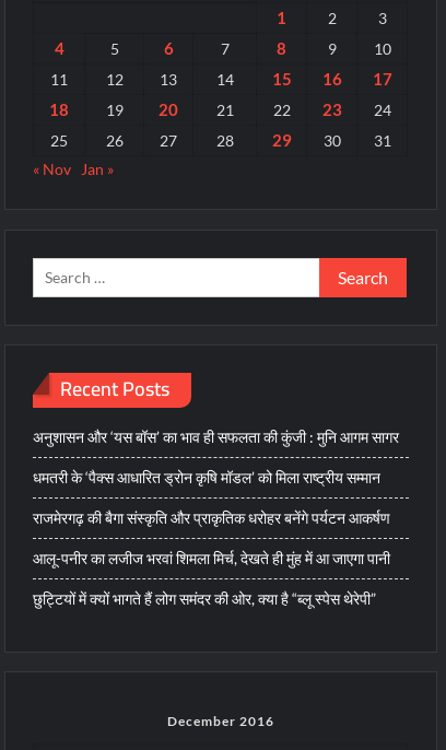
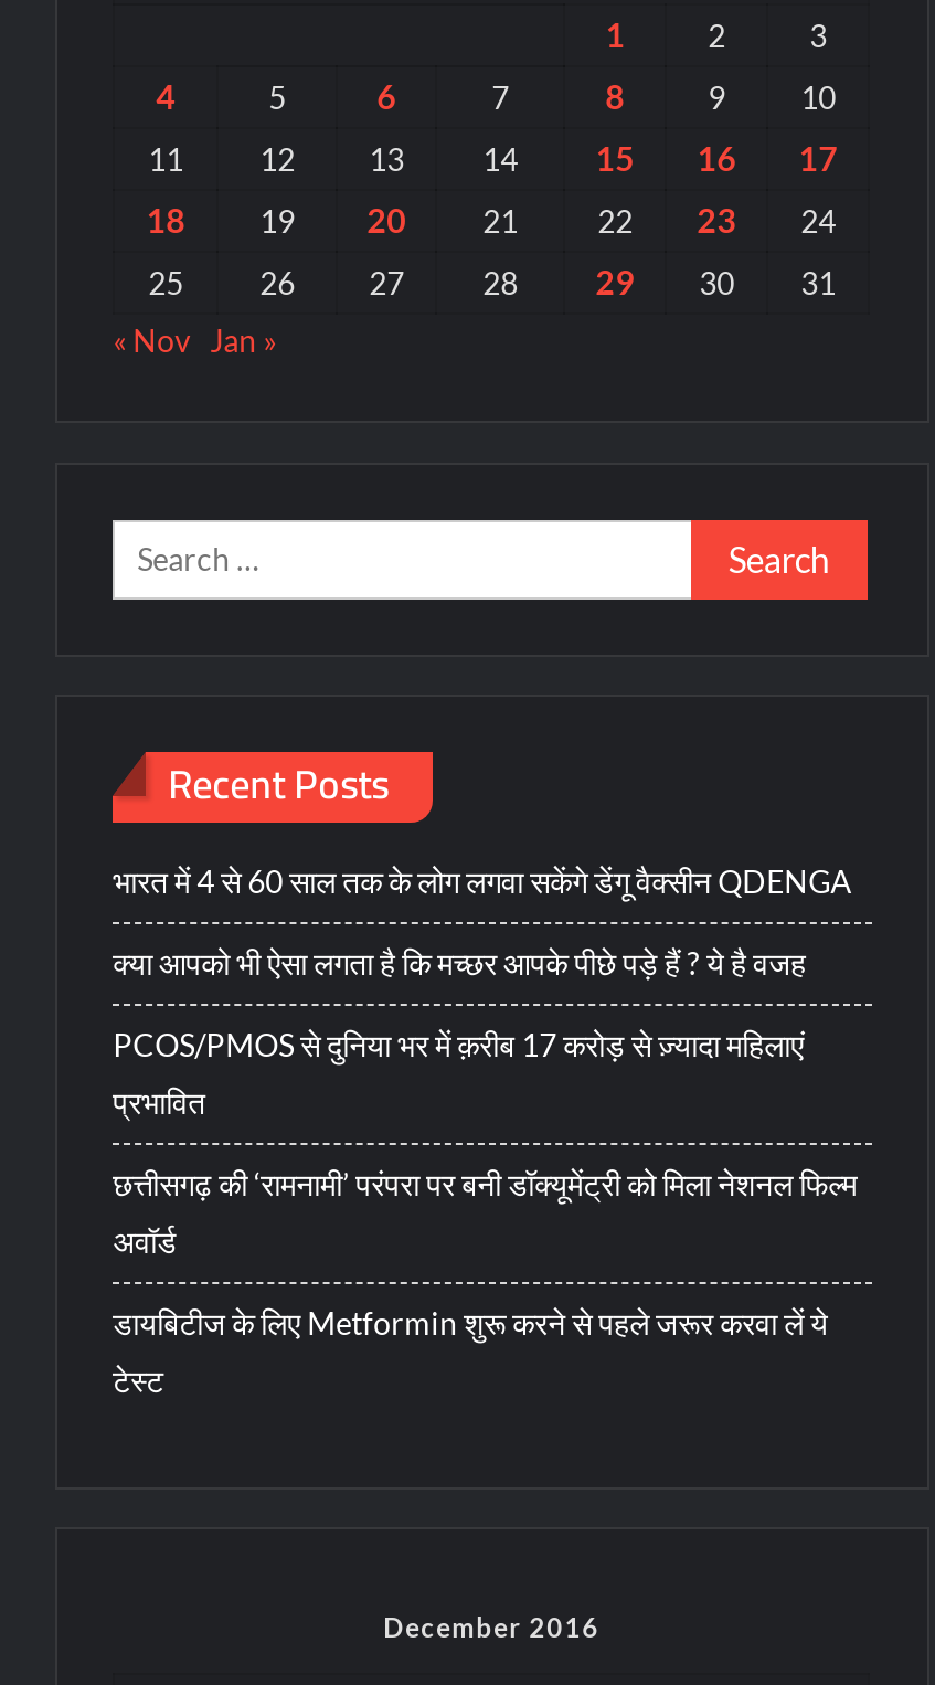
[33,427,399,608] अनुशासन और ‘यस बॉस’ का भाव ही सफलता की कुंजी : मुनि आगम सागर | धमतरी के ‘पैक्स आधारित ड्रोन कृषि मॉडल’ को मिला राष्ट्रीय सम्मान | राजमेरगढ़ की बैगा संस्कृति और प्राकृतिक धरोहर बनेंगे पर्यटन आकर्षण | आलू-पनीर का लजीज भरवां शिमला मिर्च, देखते ही मुंह में आ जाएगा पानी | छुट्टियों में क्यों भागते हैं लोग समंदर की ओर, क्या है “ब्लू स्पेस थेरेपी” -> [113,862,857,1398] भारत में 4 से 60 साल तक के लोग लगवा सकेंगे डेंगू वैक्सीन QDENGA | क्या आपको भी ऐसा लगता है कि मच्छर आपके पीछे पड़े हैं ? ये है वजह | PCOS/PMOS से दुनिया भर में क़रीब 17 करोड़ से ज़्यादा महिलाएं | प्रभावित | छत्तीसगढ़ की ‘रामनामी’ परंपरा पर बनी डॉक्यूमेंट्री को मिला नेशनल फिल्म | अवॉर्ड | डायबिटीज के लिए Metformin शुरू करने से पहले जरूर करवा लें ये | टेस्ट

